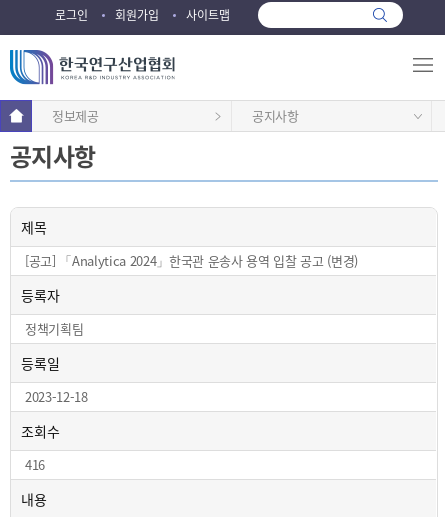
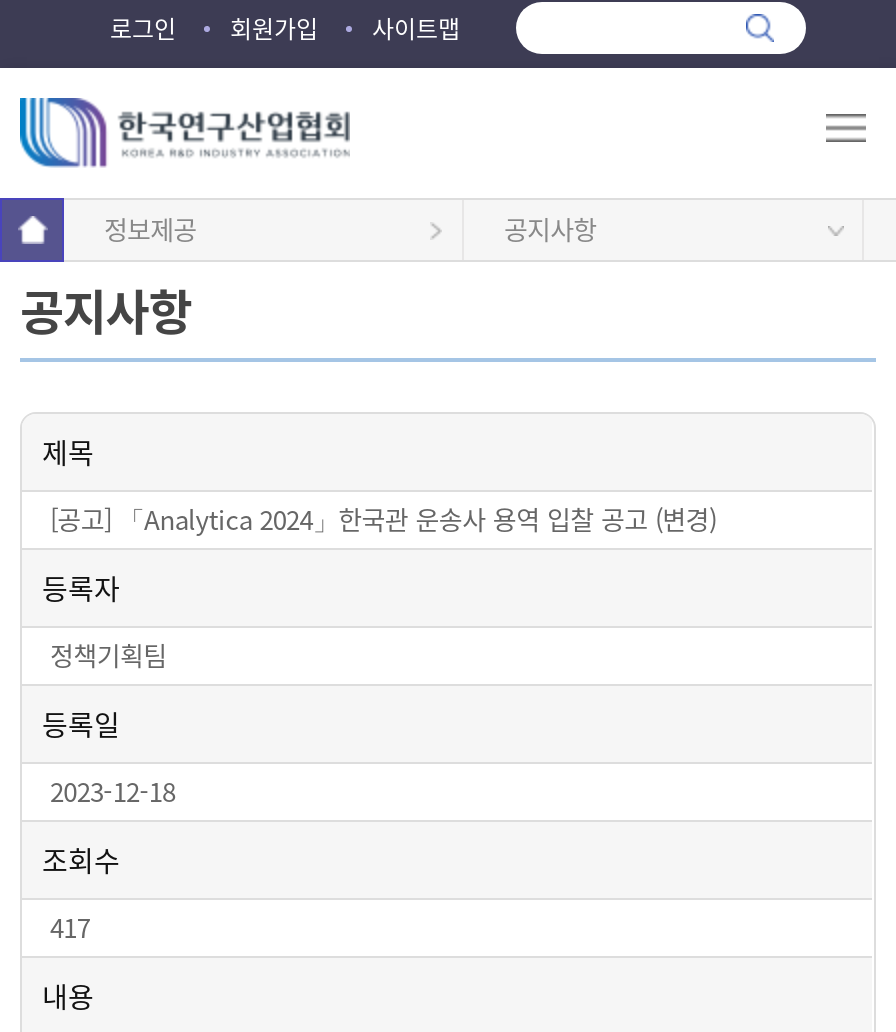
[25,455,45,474] 416 -> [50,908,90,946] 417

